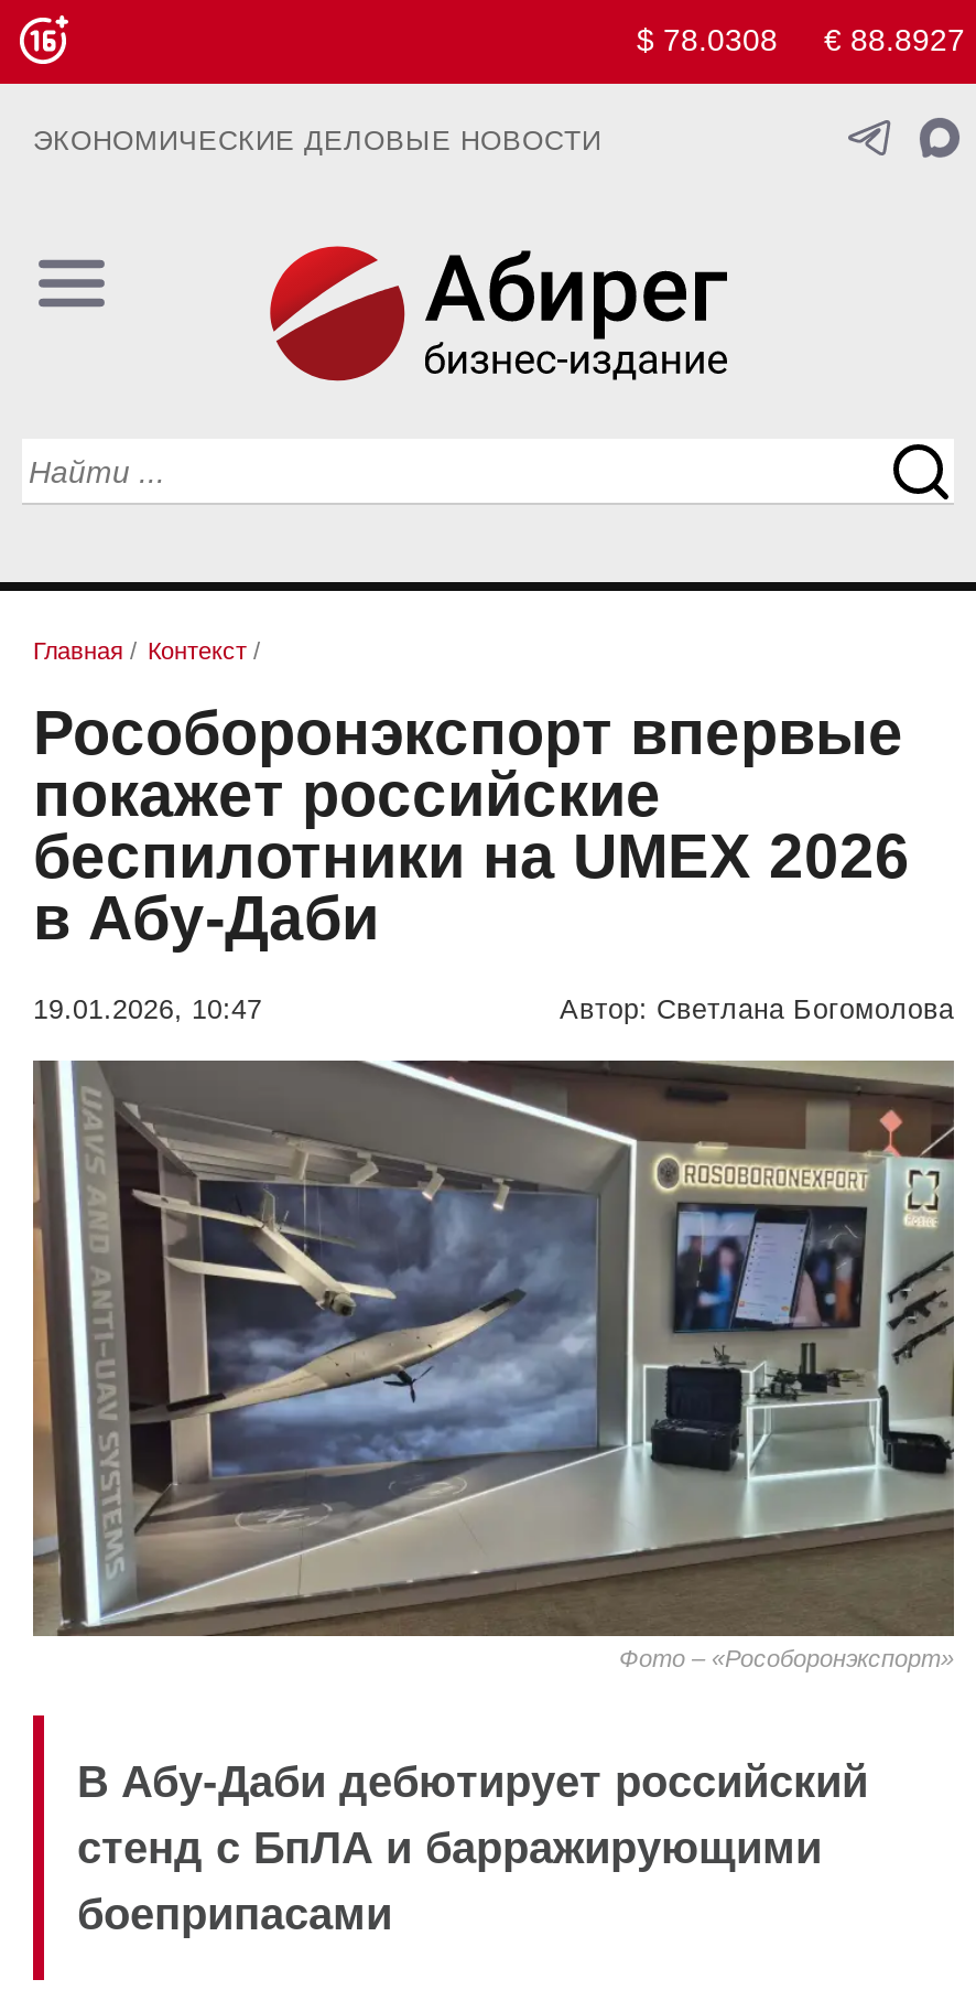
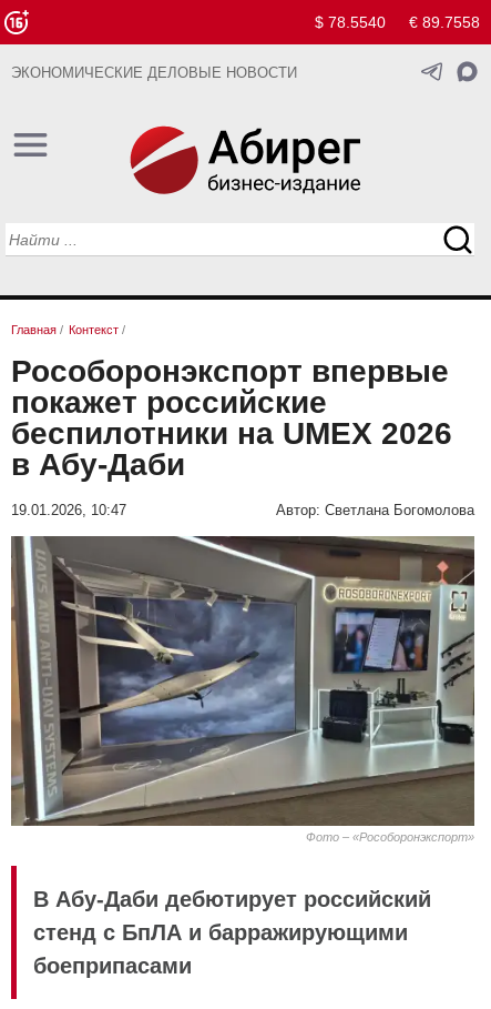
[637,22,778,57] $ 78.0308 -> [315,13,386,31] $ 78.5540
[824,22,965,57] € 88.8927 -> [409,13,480,31] € 89.7558

